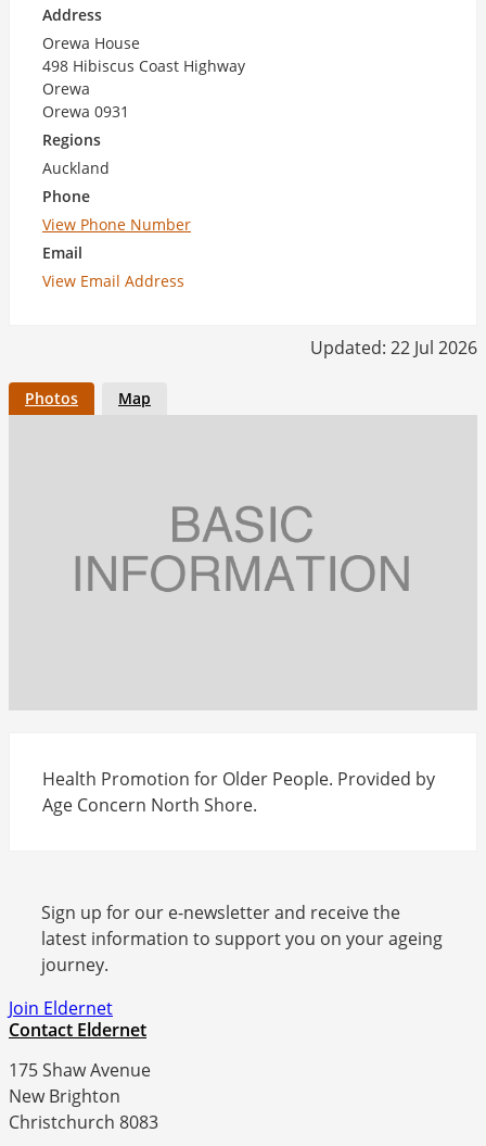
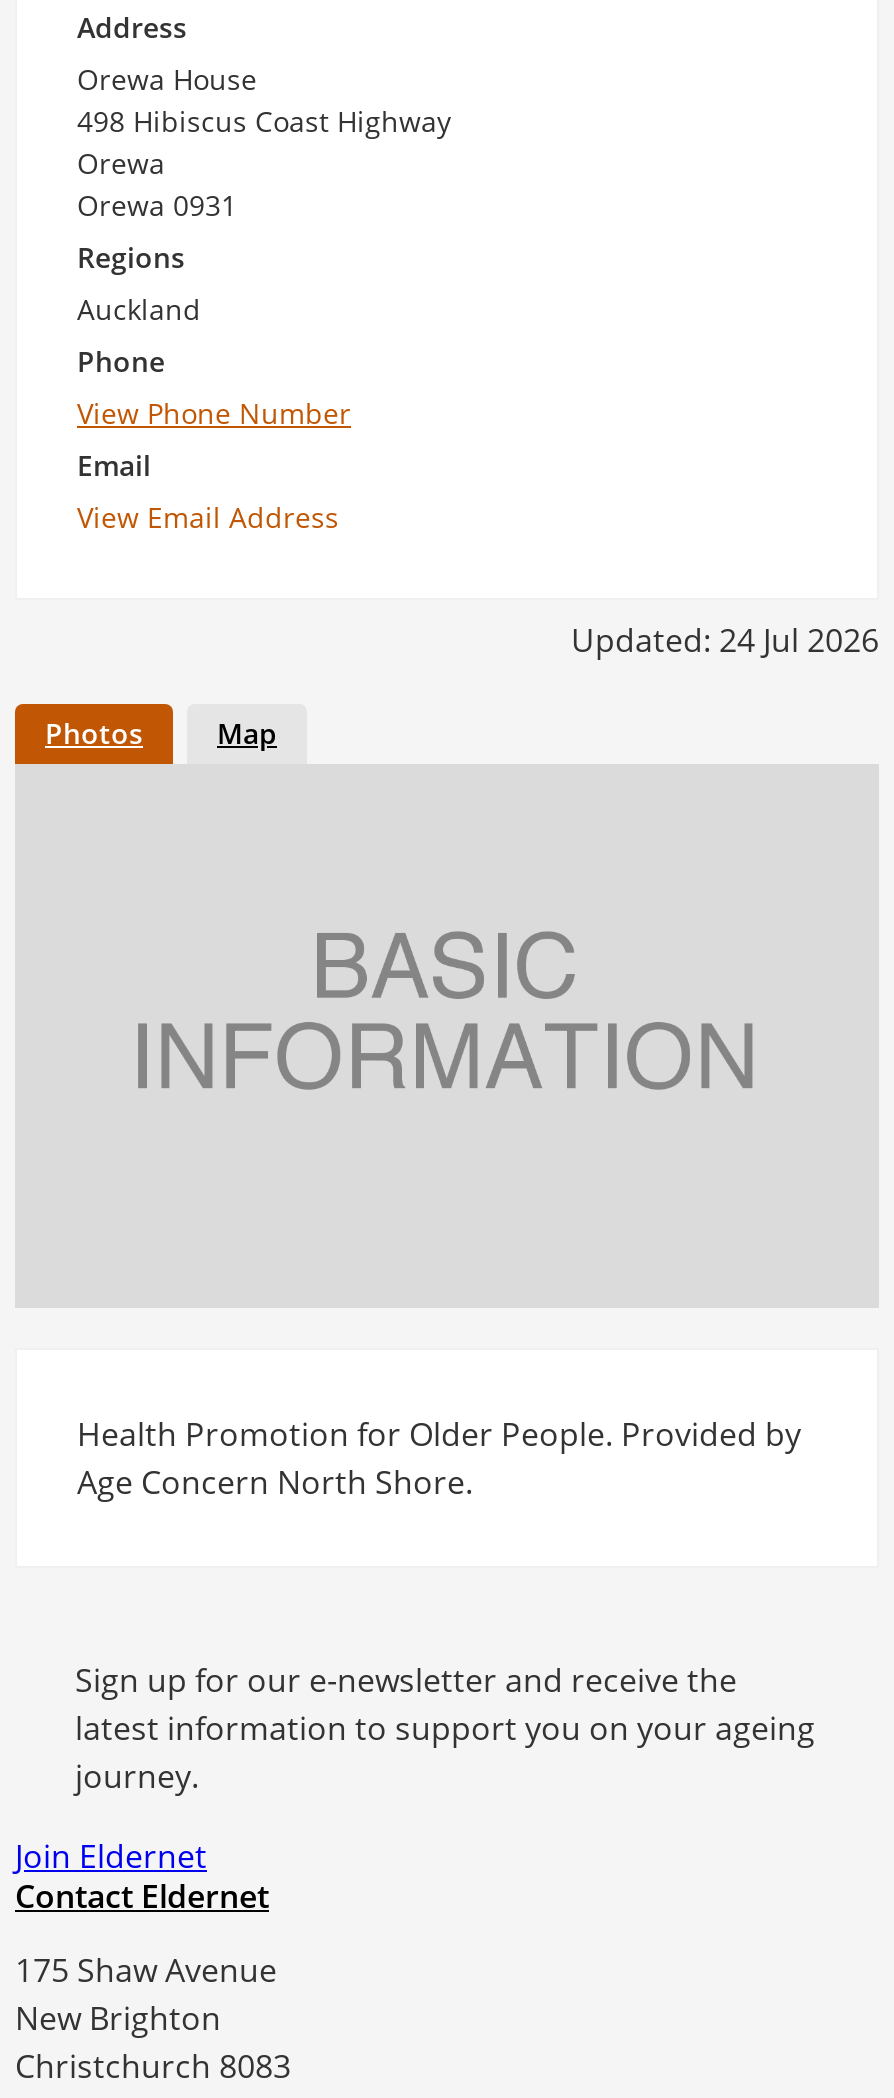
[310,336,477,359] Updated: 22 Jul 2026 -> [571,618,879,662] Updated: 24 Jul 2026

